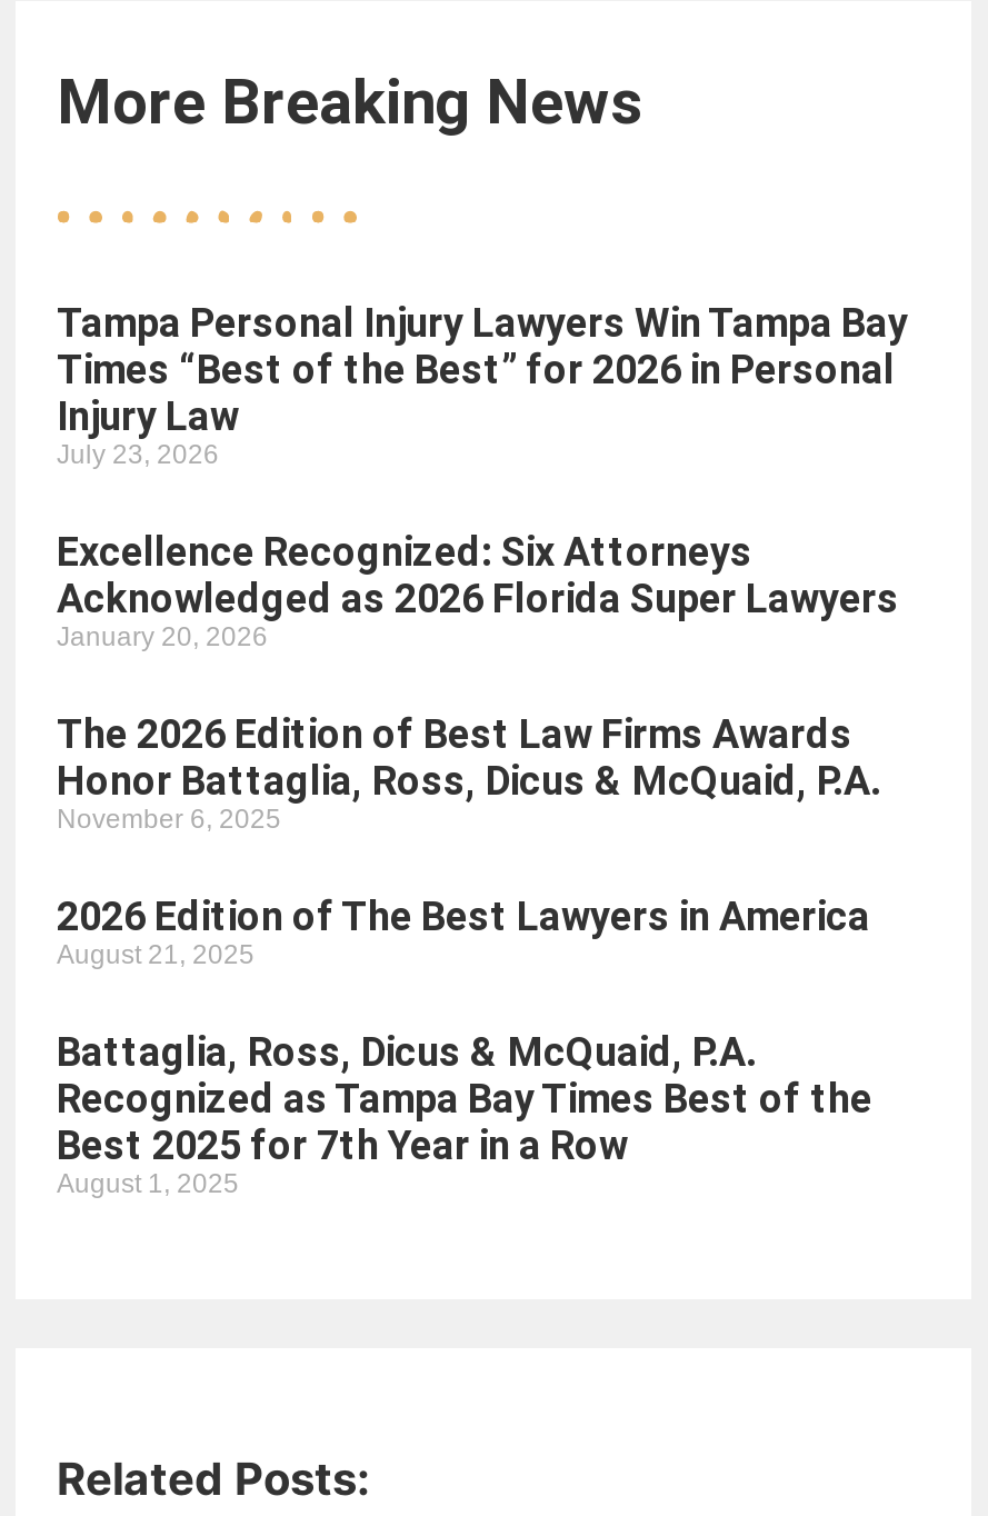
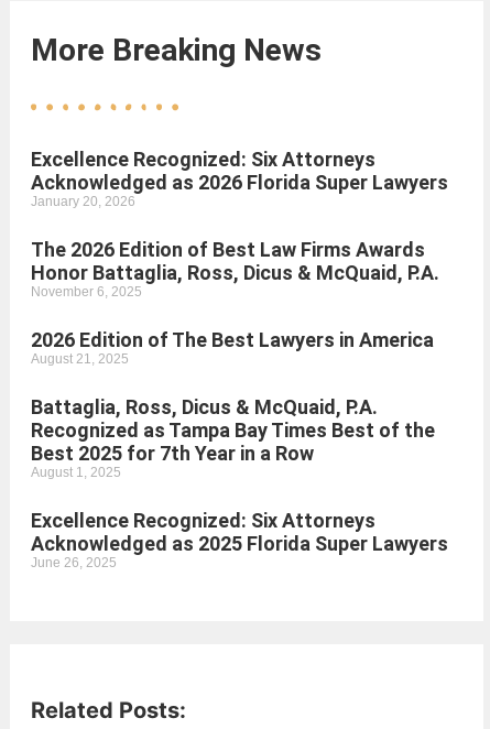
[57,298,908,469] Tampa Personal Injury Lawyers Win Tampa Bay | Times “Best of the Best” for 2026 in Personal | Injury Law | July 23, 2026 -> none
moved [57,527,899,1198] -> [30,148,448,480]: Excellence Recognized: Six Attorneys | Acknowledged as 2026 Florida Super Lawyers | January 20, 2026 | ... | Best 2025 for 7th Year in a Row | August 1, 2025
none -> [30,509,448,570] Excellence Recognized: Six Attorneys | Acknowledged as 2025 Florida Super Lawyers | June 26, 2025

